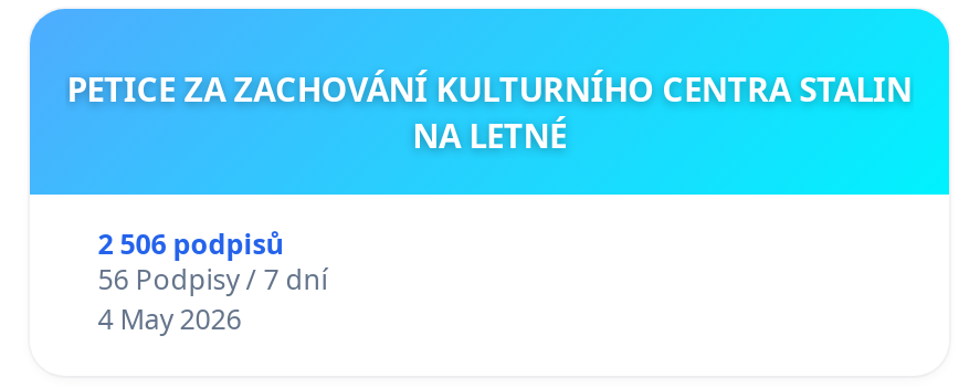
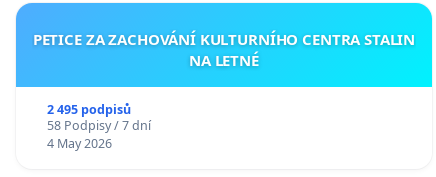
[98,226,284,263] 2 506 podpisů -> [47,101,131,118] 2 495 podpisů
[98,261,328,298] 56 Podpisy / 7 dní -> [47,117,151,134] 58 Podpisy / 7 dní

